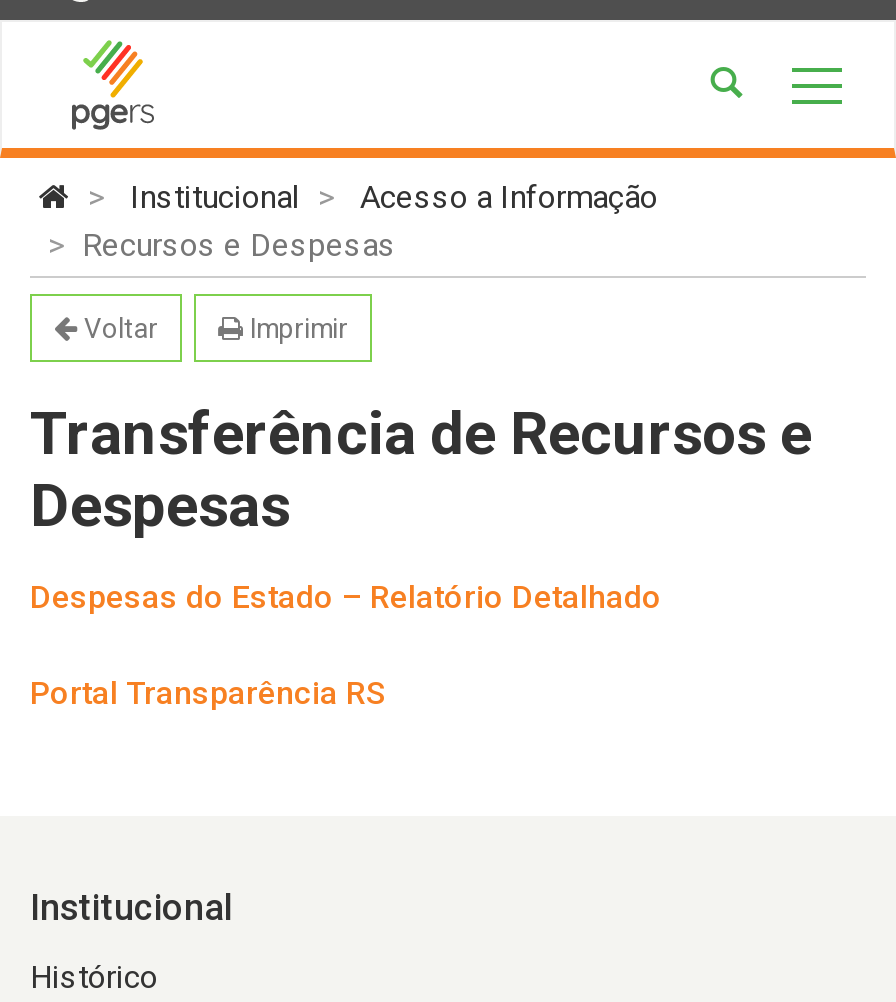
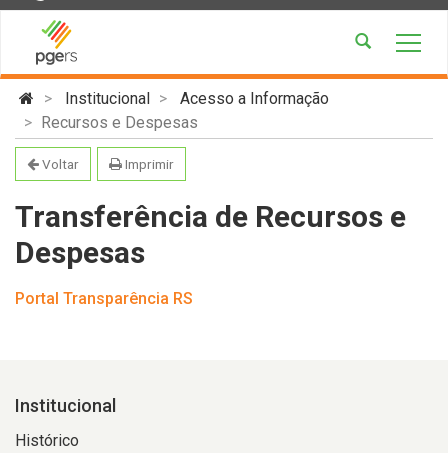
[30,578,662,616] Despesas do Estado – Relatório Detalhado -> none

